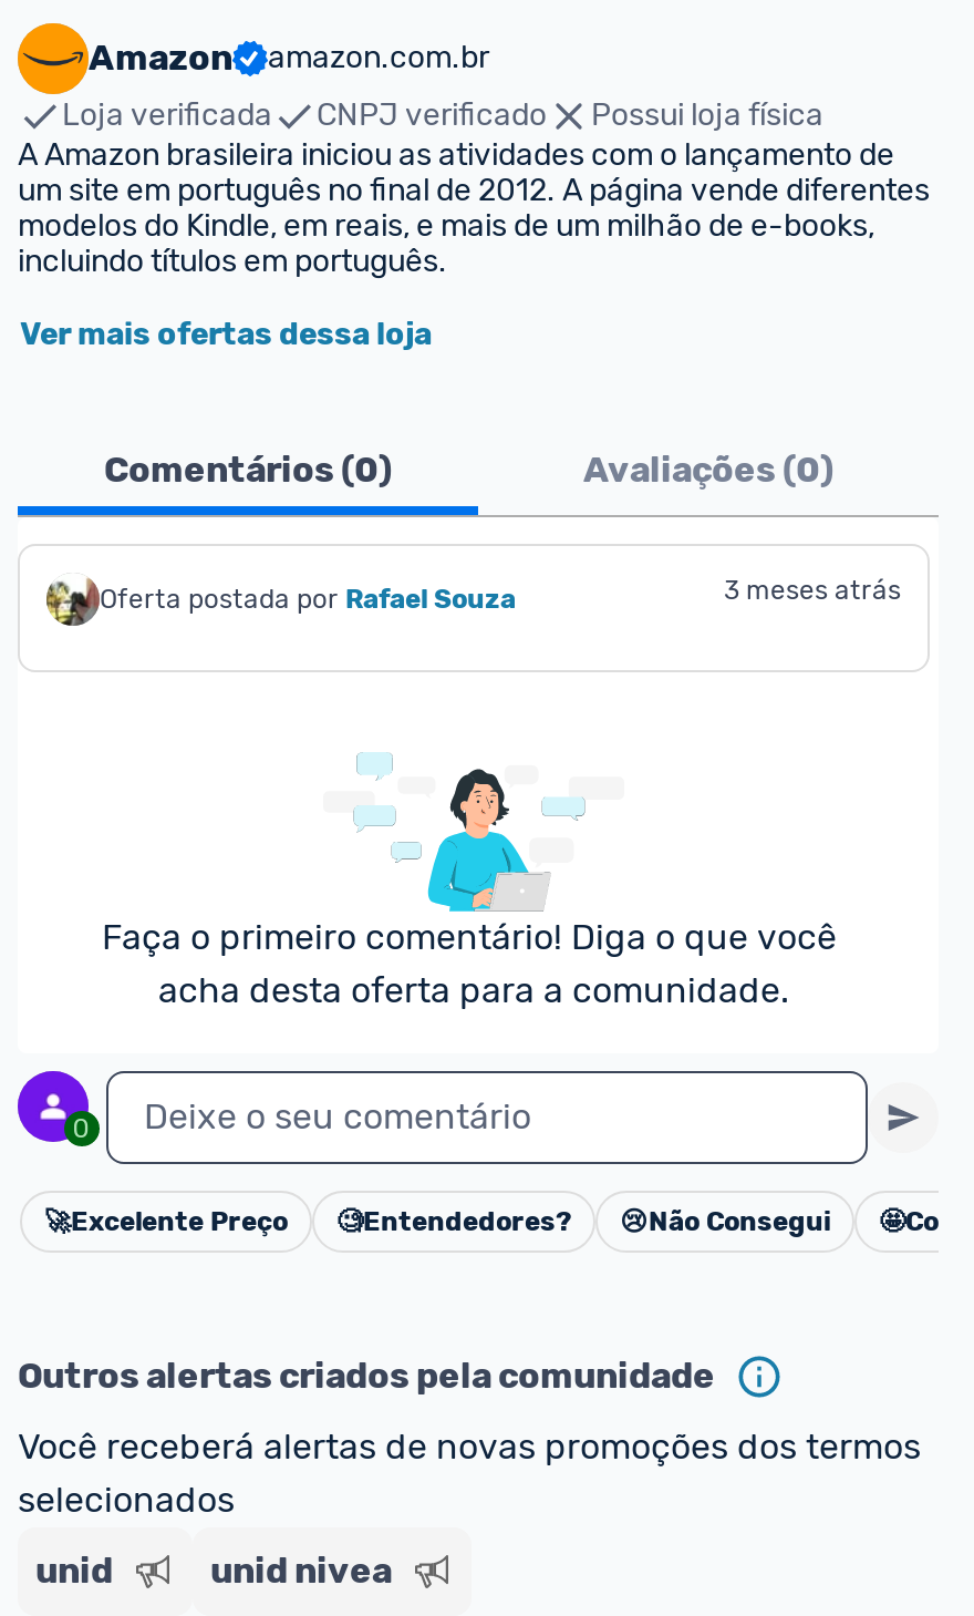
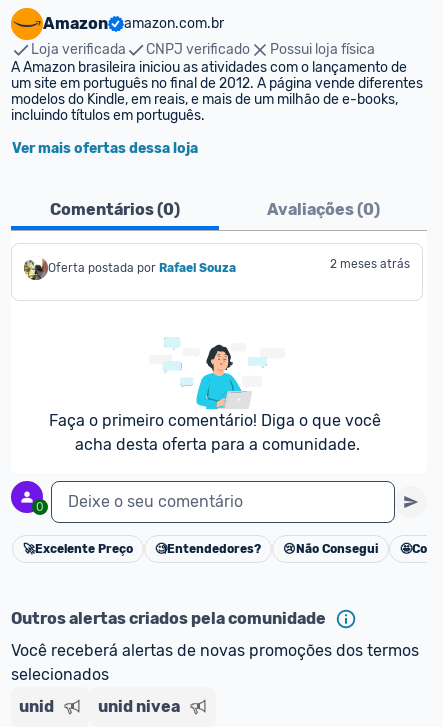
[724,575,901,606] 3 meses atrás -> [330,257,410,271] 2 meses atrás

